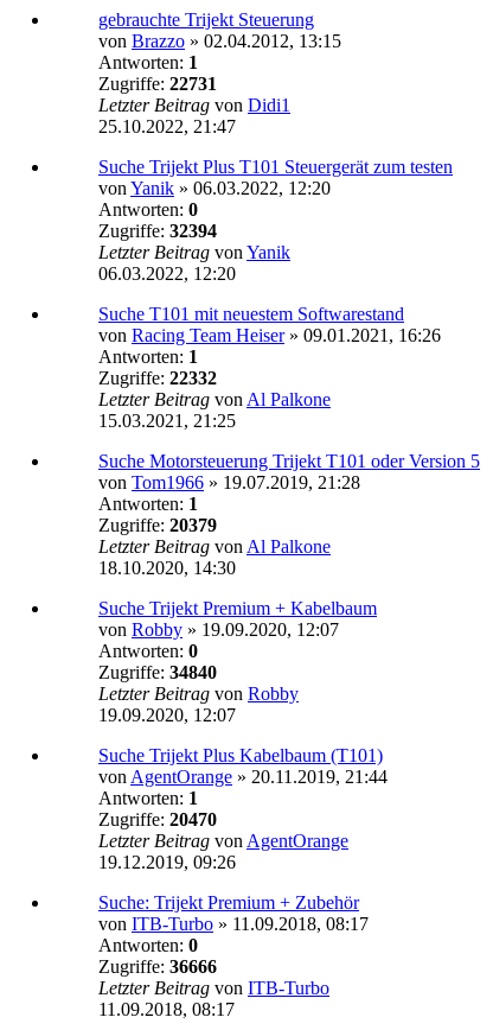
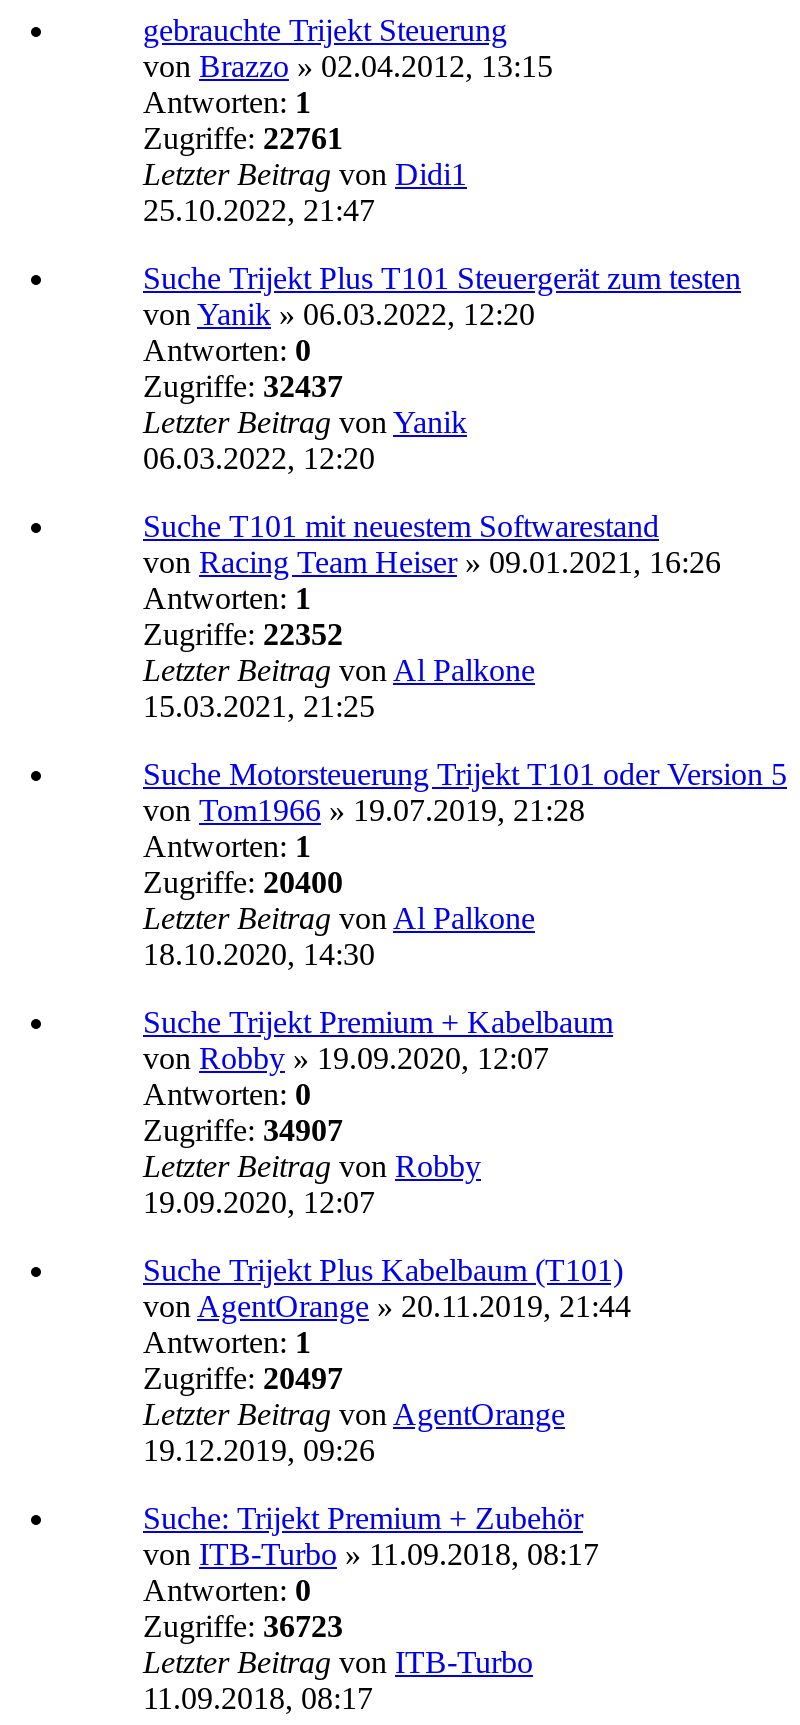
[98,74,217,94] Zugriffe: 22731 -> [143,122,343,156] Zugriffe: 22761
[98,221,217,241] Zugriffe: 32394 -> [143,370,343,404] Zugriffe: 32437
[98,368,217,388] Zugriffe: 22332 -> [143,618,343,652] Zugriffe: 22352
[98,515,217,536] Zugriffe: 20379 -> [143,866,343,900] Zugriffe: 20400
[98,662,217,683] Zugriffe: 34840 -> [143,1114,343,1148] Zugriffe: 34907
[98,810,217,830] Zugriffe: 20470 -> [143,1362,343,1396] Zugriffe: 20497
[98,957,217,977] Zugriffe: 36666 -> [143,1610,343,1644] Zugriffe: 36723

